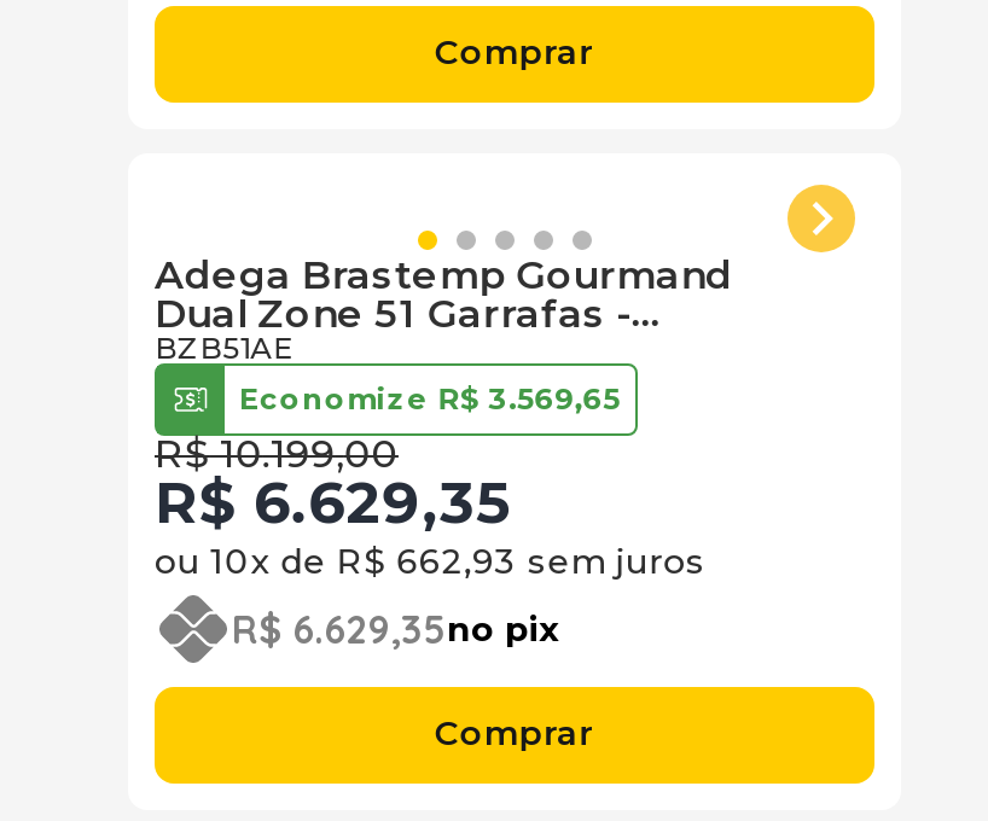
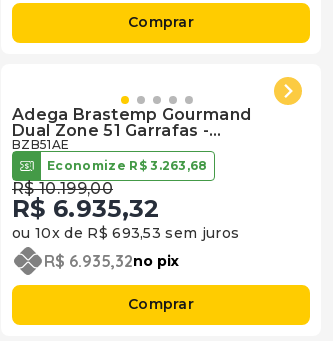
[239,379,620,416] Economize R$ 3.569,65 -> [47,158,208,173] Economize R$ 3.263,68
[155,466,511,536] R$ 6.629,35 -> [12,194,160,223] R$ 6.935,32
[155,539,706,582] ou 10x de R$ 662,93 sem juros -> [12,224,239,242] ou 10x de R$ 693,53 sem juros
[232,604,558,652] R$ 6.629,35no pix -> [44,251,179,271] R$ 6.935,32no pix

